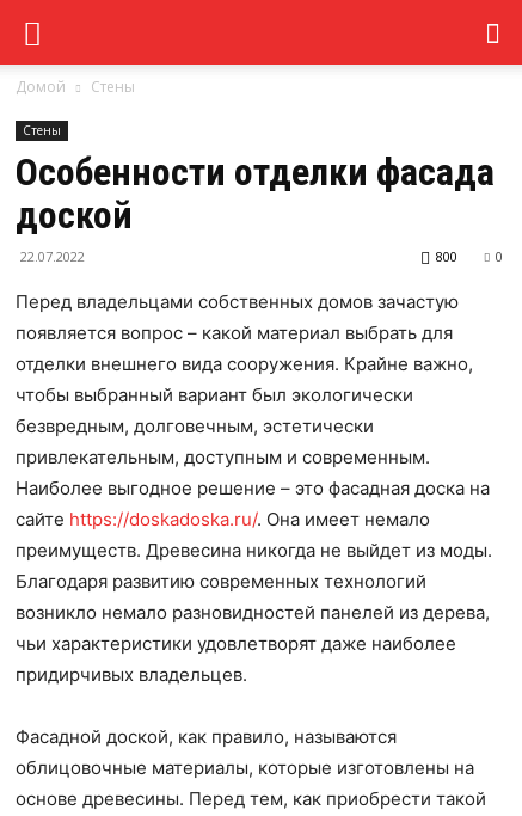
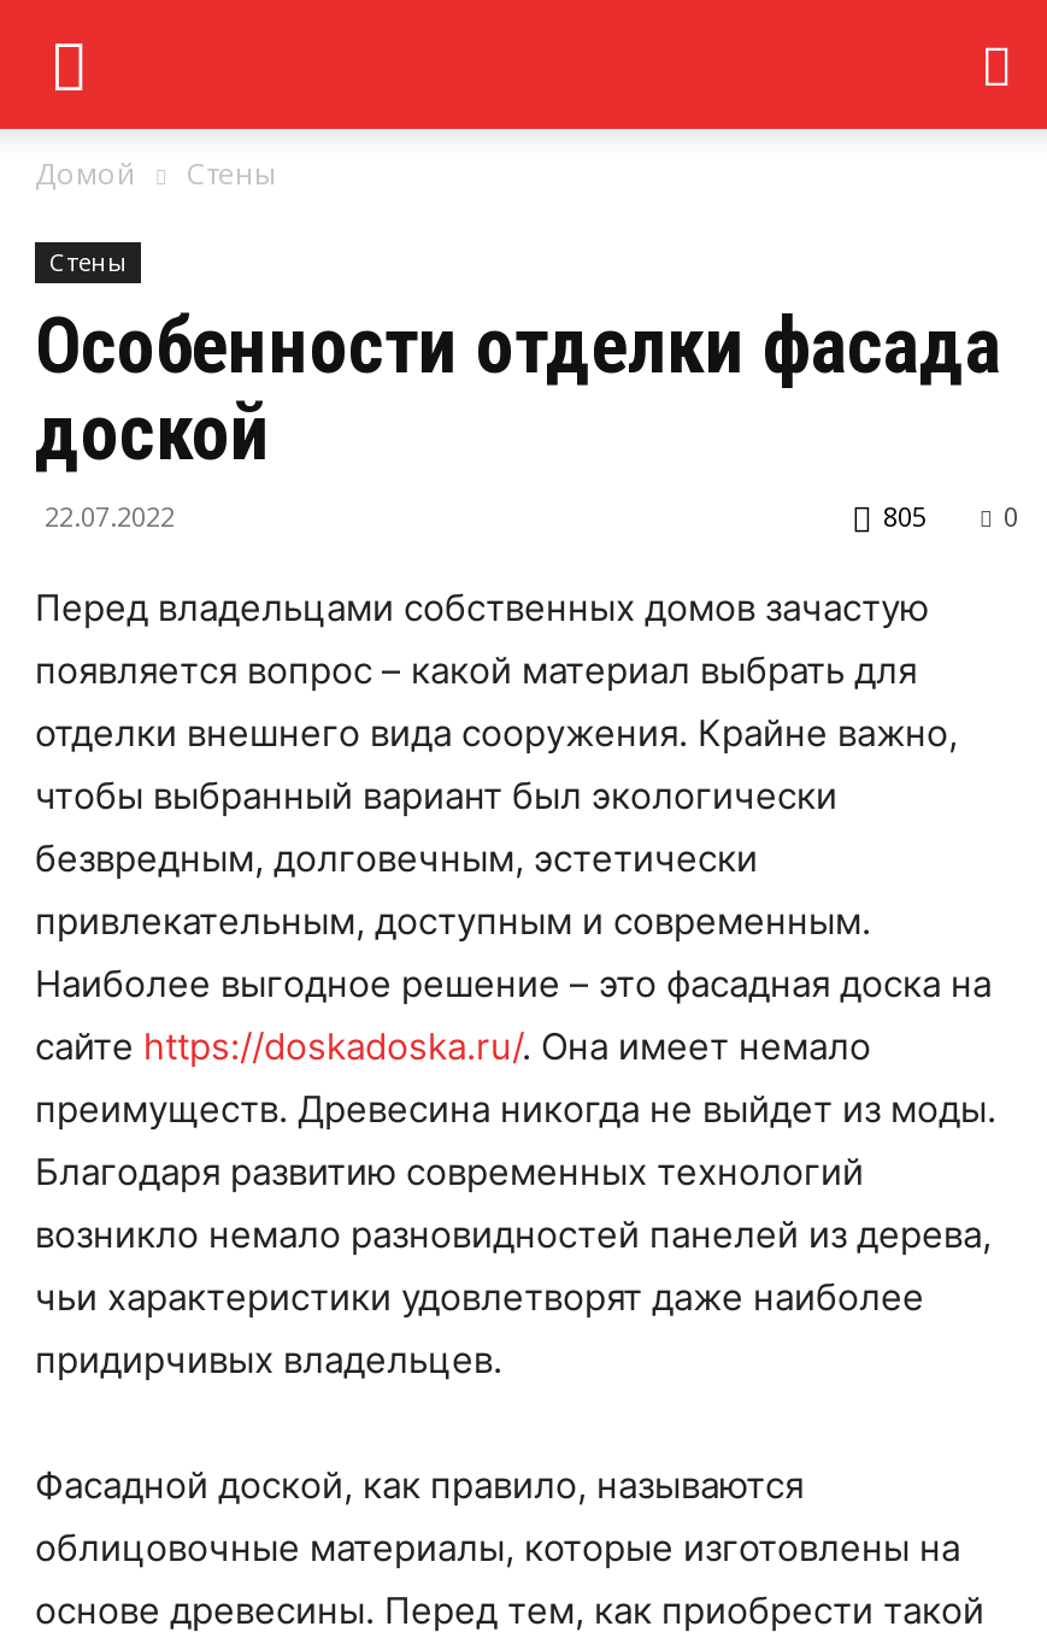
[436,247,457,265] 800 -> [883,498,927,534] 805

